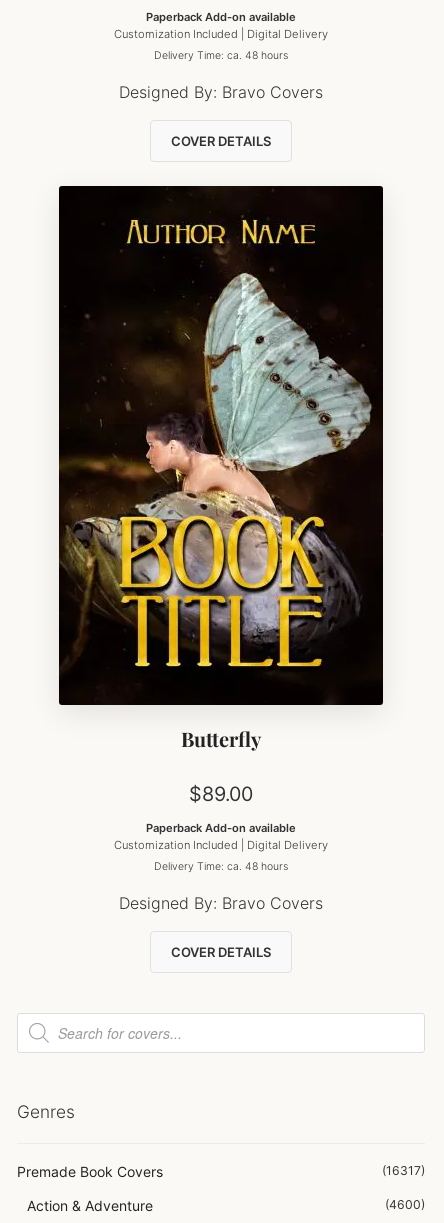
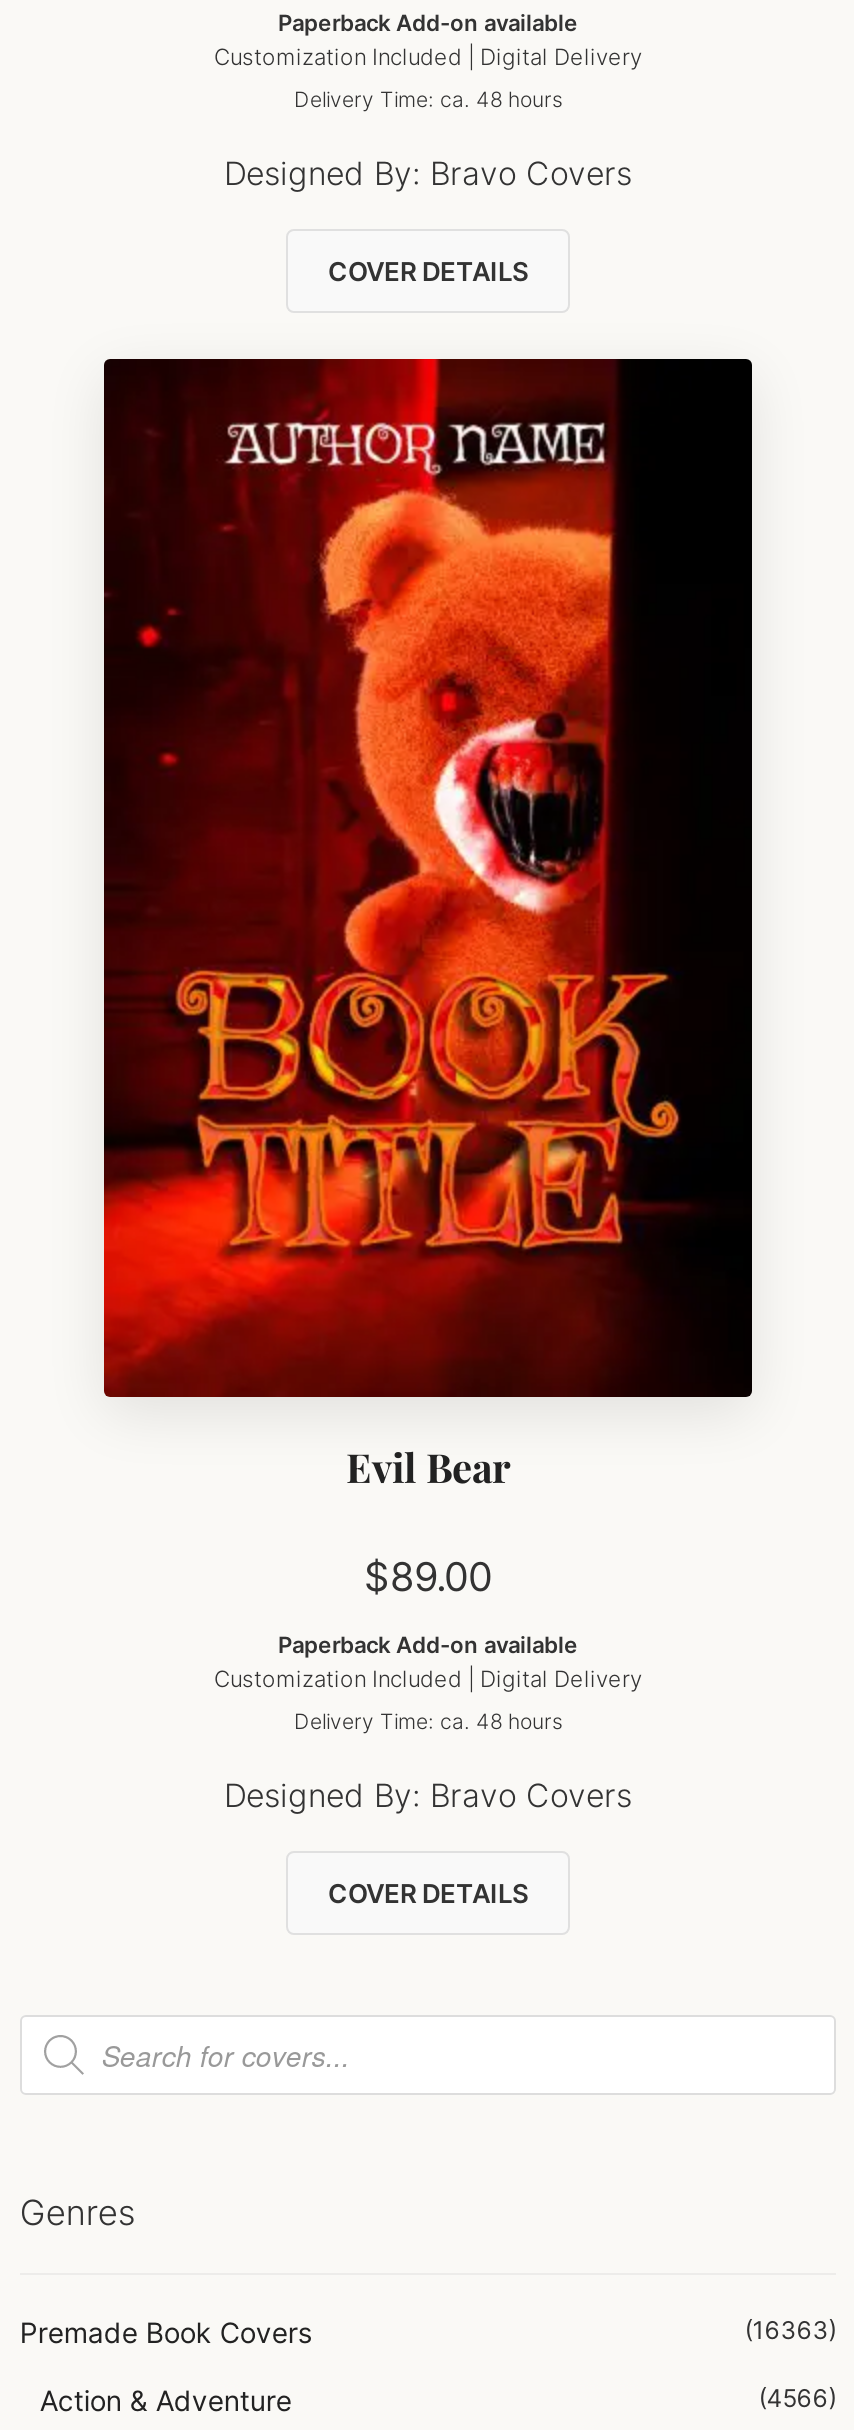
[58,185,379,752] [image] | Butterfly -> [102,356,746,1492] [image] | Evil Bear
[382,1163,425,1178] (16317) -> [744,2314,836,2344] (16363)
[385,1197,425,1212] (4600) -> [758,2382,836,2412] (4566)

